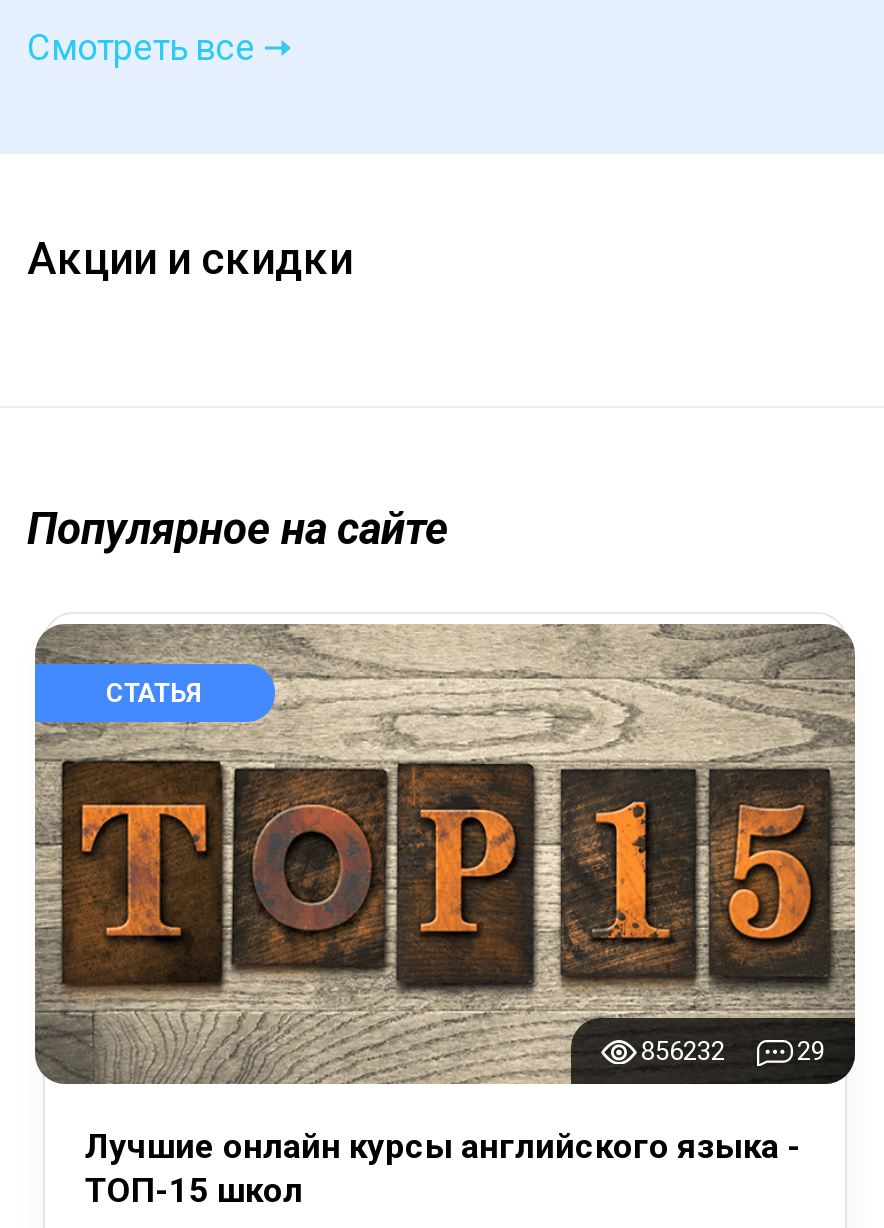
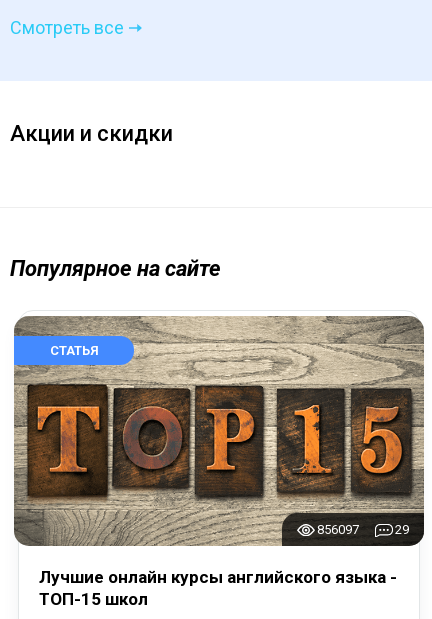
[641,1036,725,1066] 856232 -> [317,522,359,537] 856097

